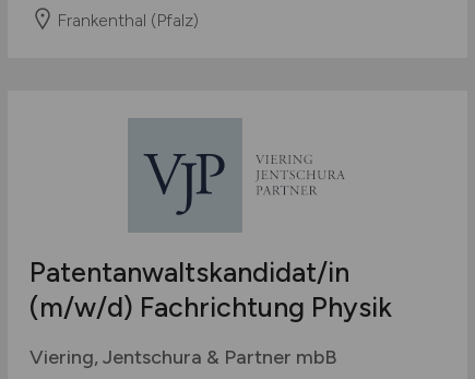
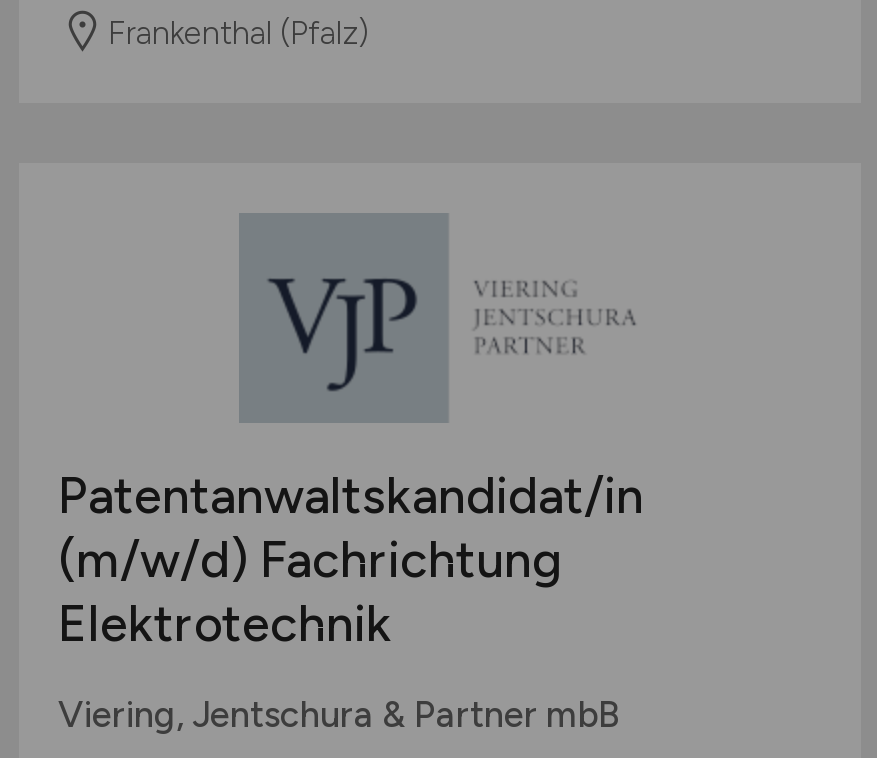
[29,290,391,323] (m/w/d) Fachrichtung Physik -> [58,529,562,653] (m/w/d) Fachrichtung | Elektrotechnik

